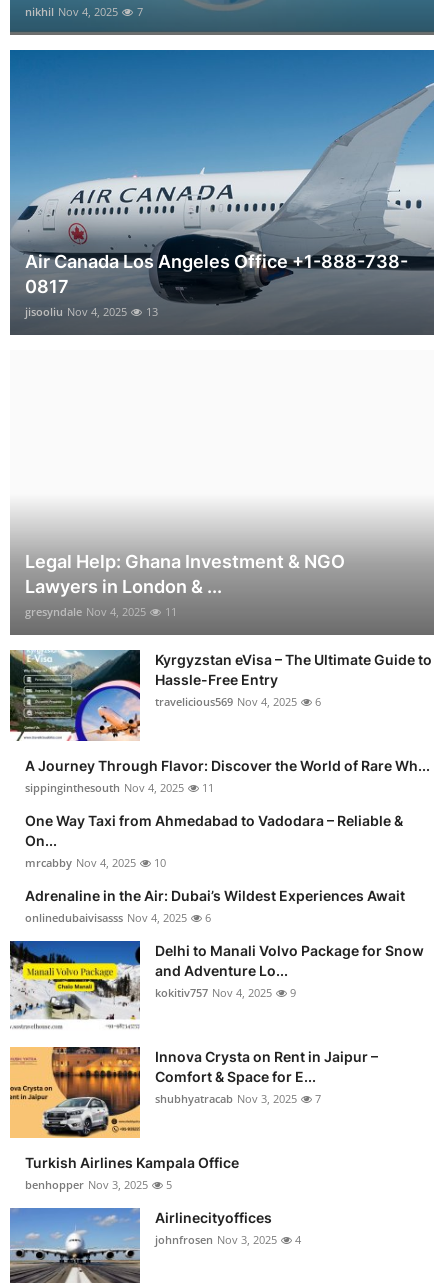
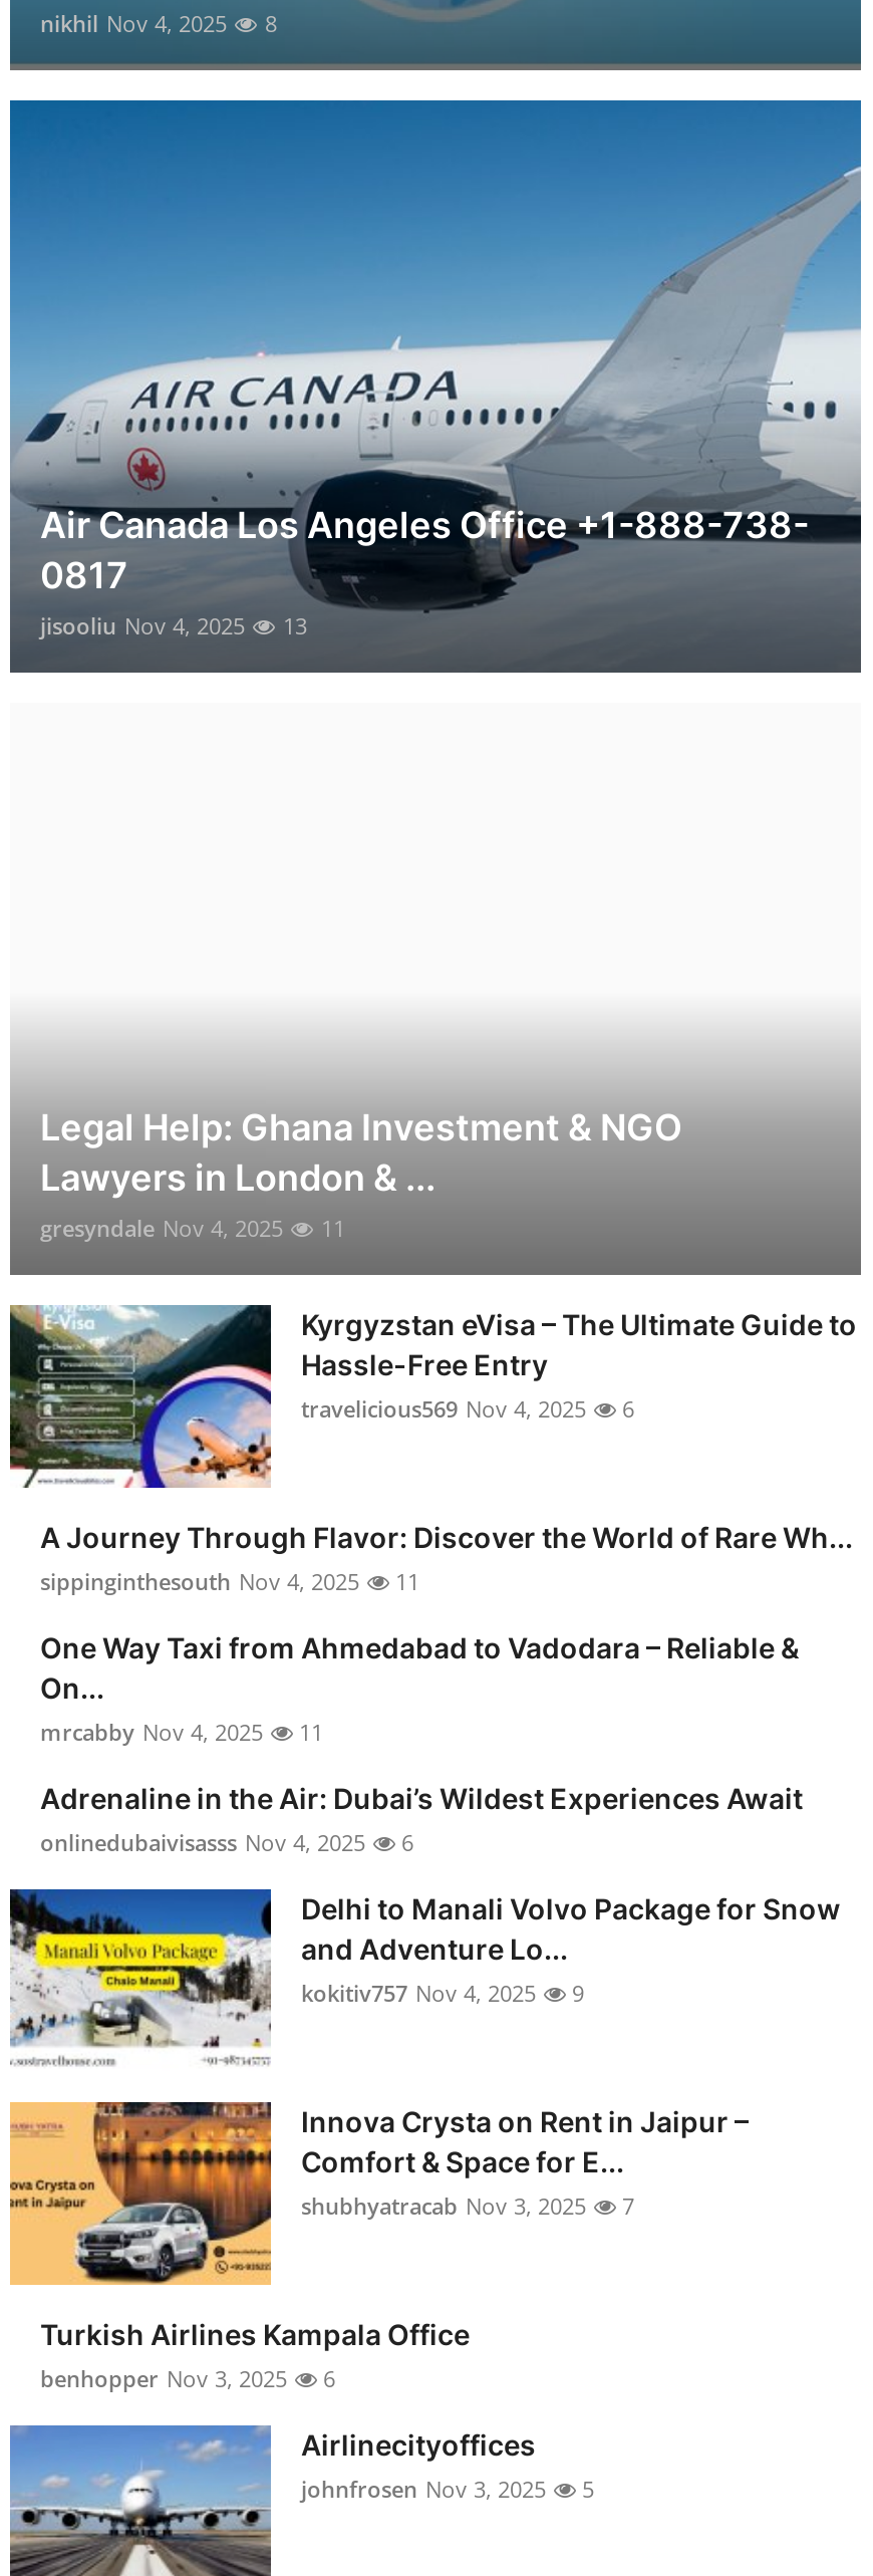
[25,4,143,19] nikhil Nov 4, 2025 7 -> [40,9,277,39] nikhil Nov 4, 2025 8
[25,855,166,870] mrcabby Nov 4, 2025 10 -> [40,1717,323,1748] mrcabby Nov 4, 2025 11
[25,1177,172,1192] benhopper Nov 3, 2025 5 -> [40,2364,335,2394] benhopper Nov 3, 2025 6
[155,1232,301,1247] johnfrosen Nov 3, 2025 4 -> [301,2474,594,2505] johnfrosen Nov 3, 2025 5

